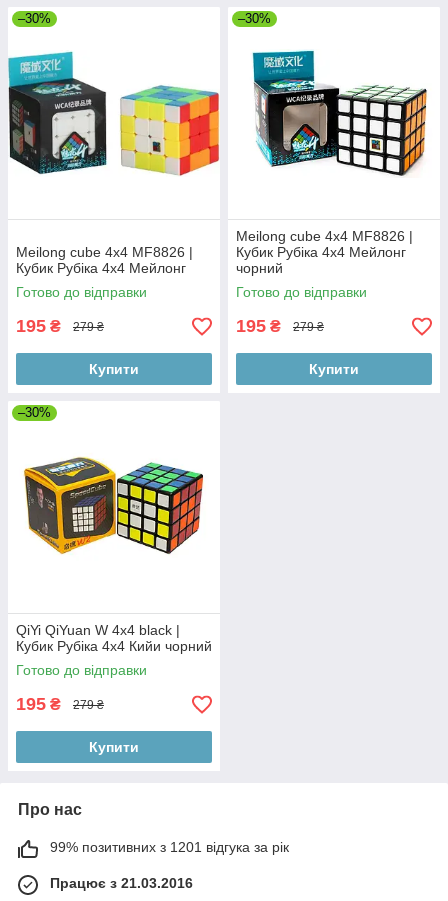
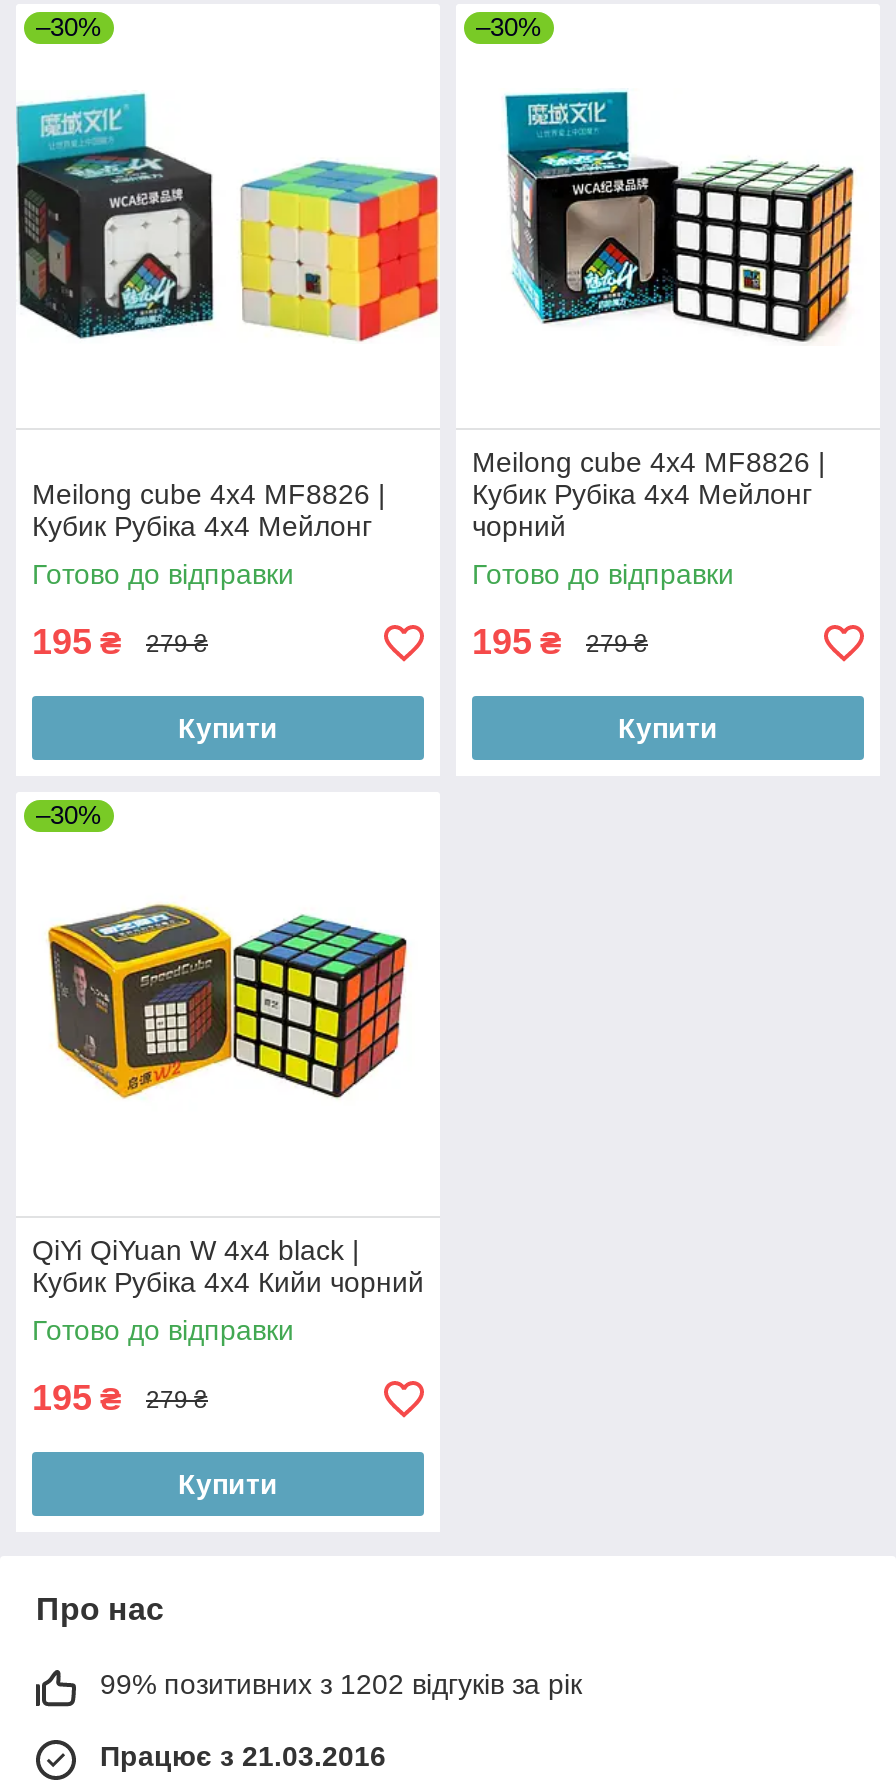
[50,839,289,855] 99% позитивних з 1201 відгука за рік -> [100,1669,582,1701] 99% позитивних з 1202 відгуків за рік

